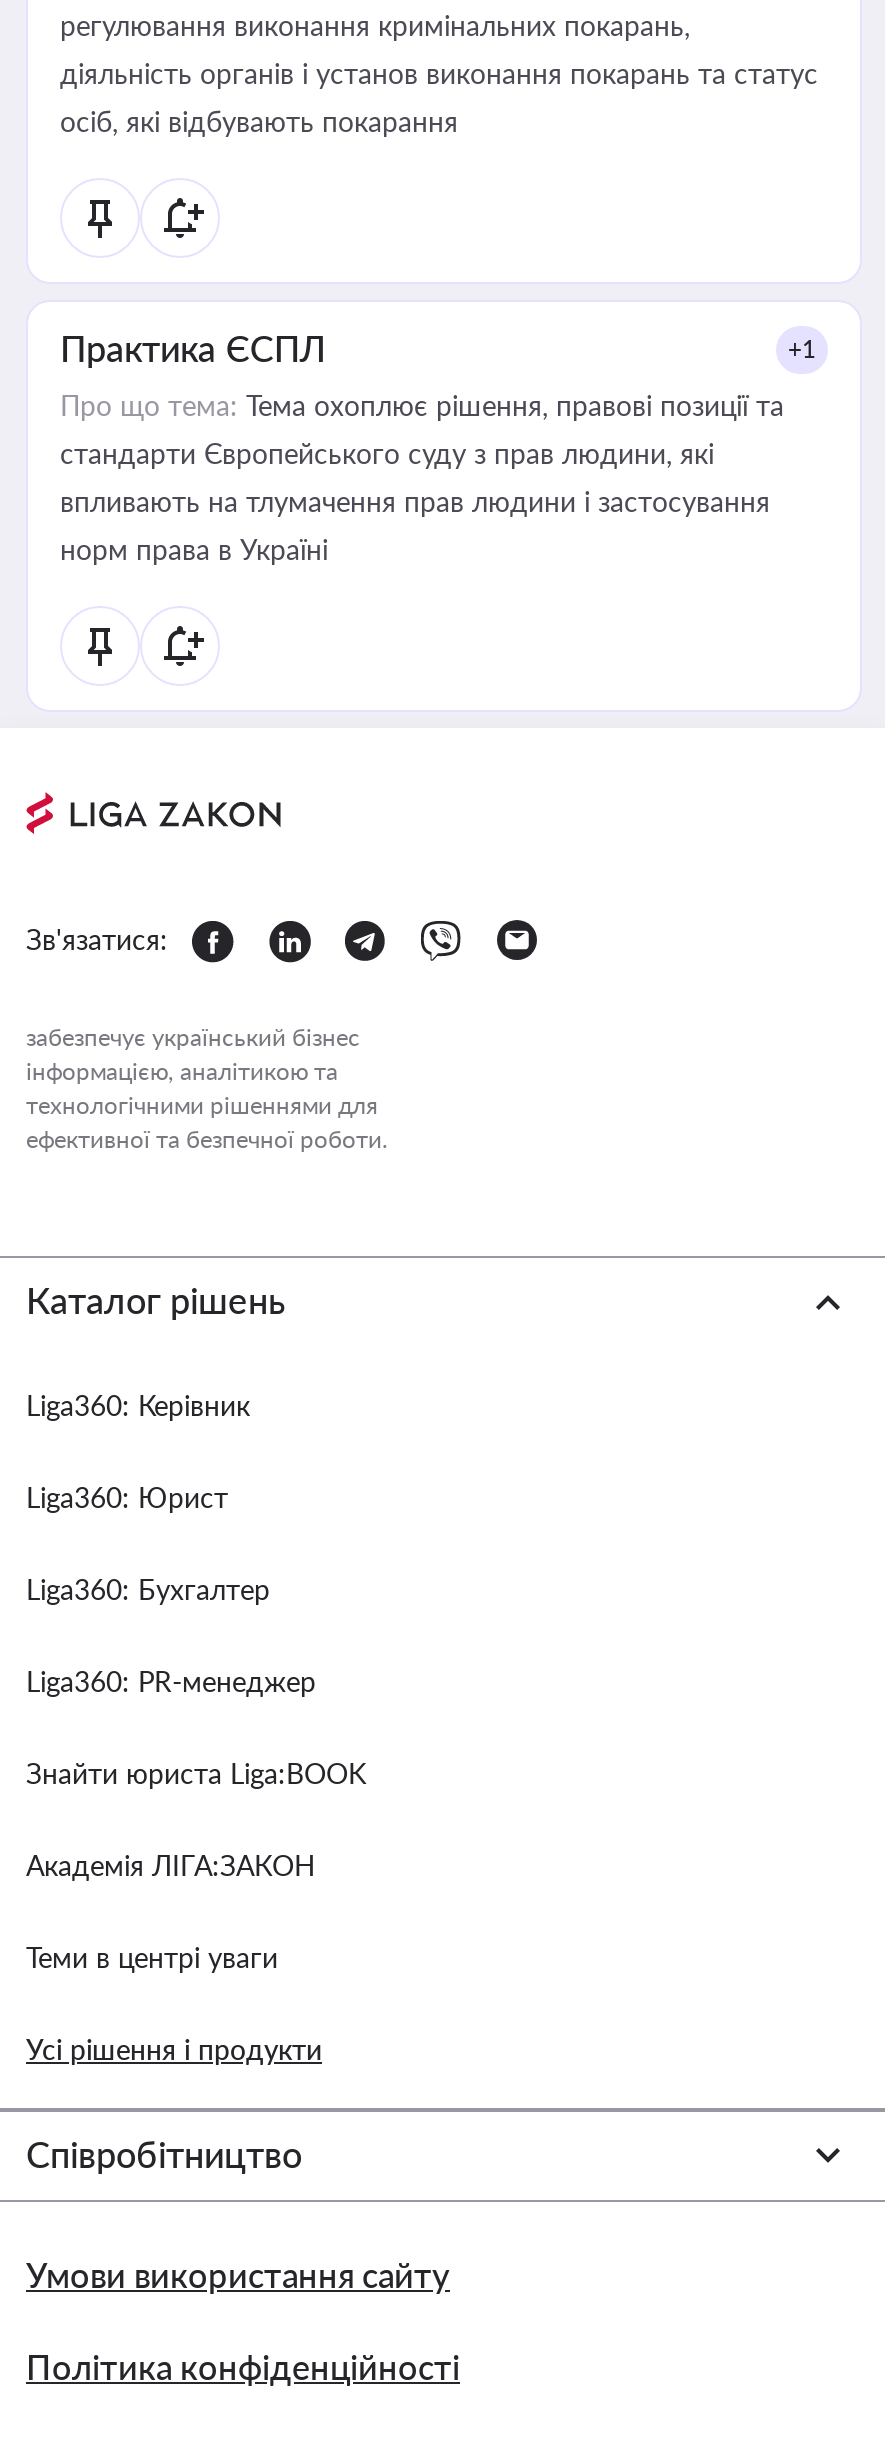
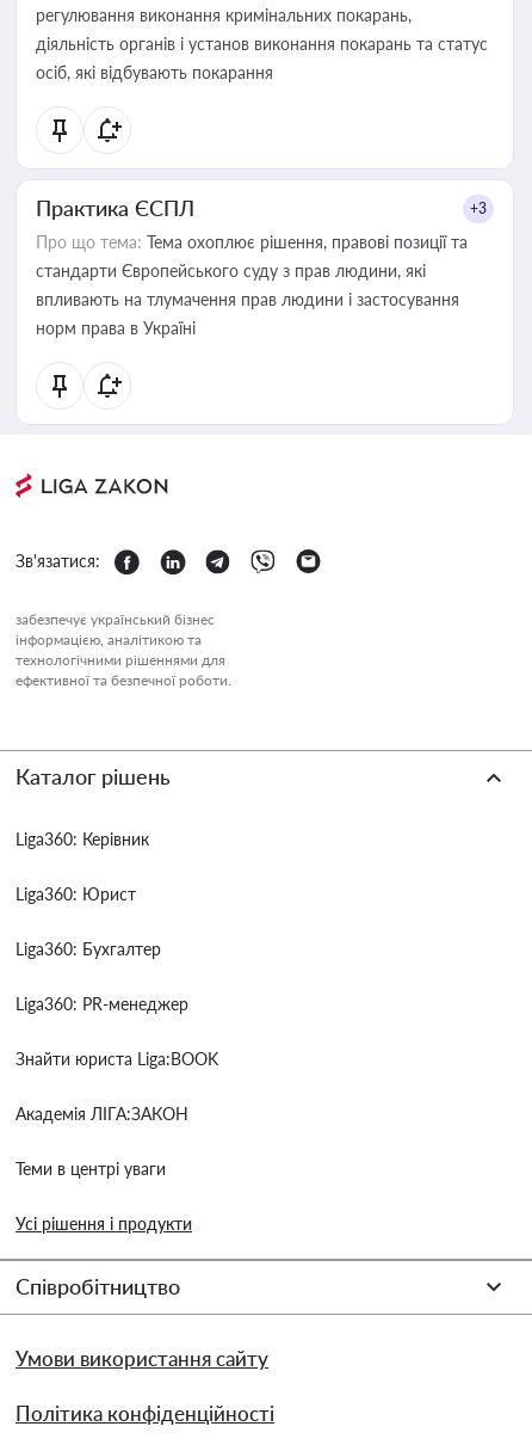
[788,334,816,364] +1 -> [470,199,487,217] +3

